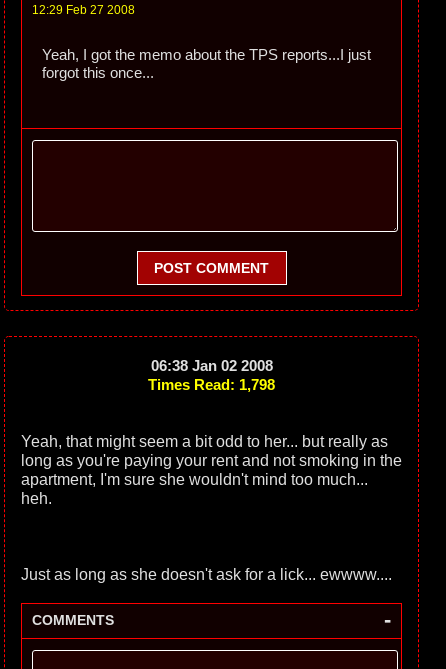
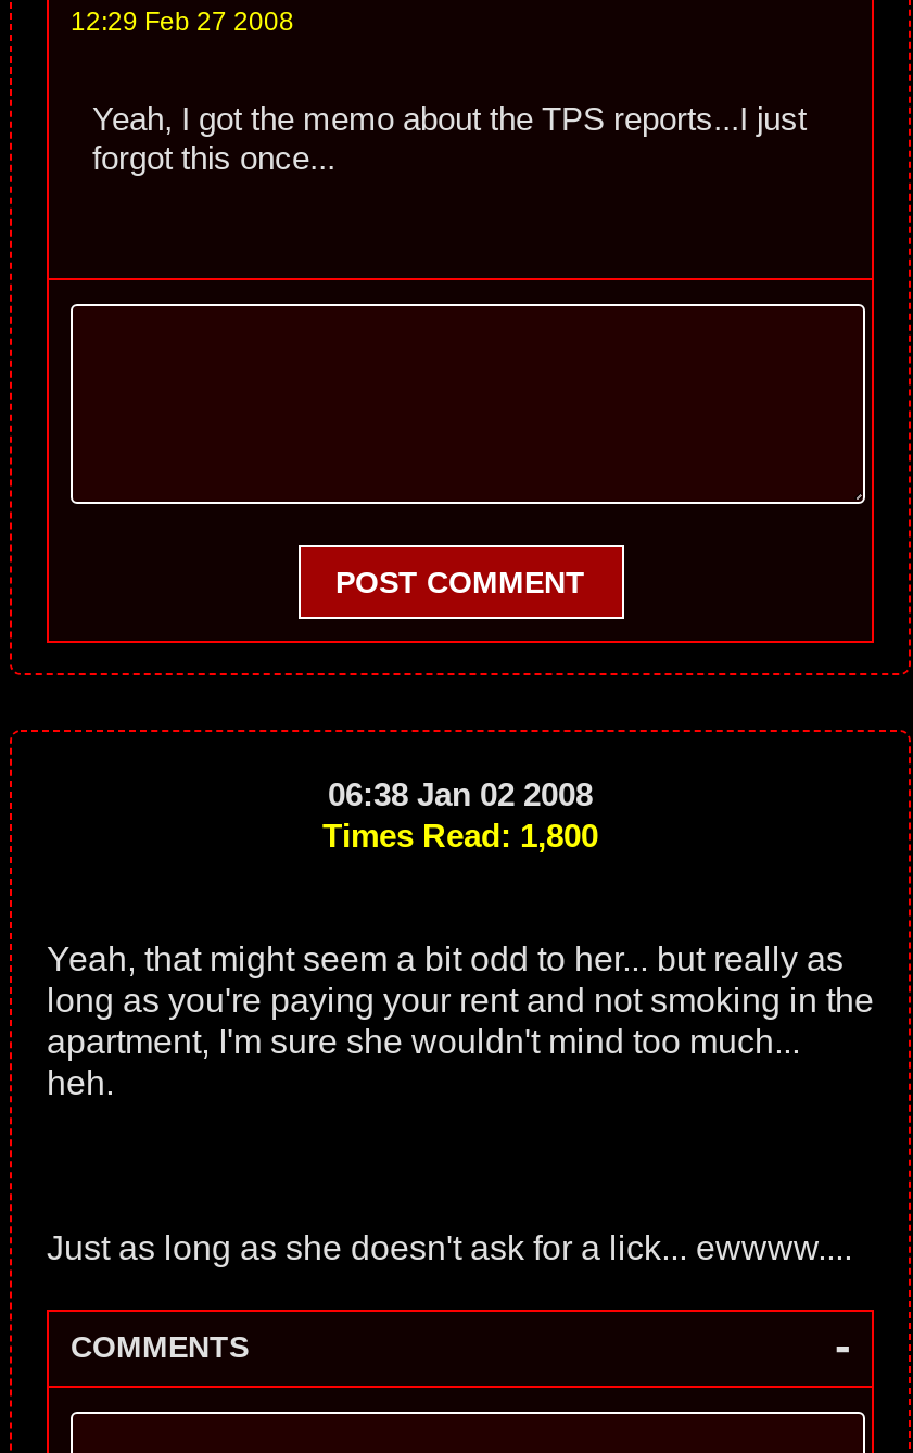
[148,376,275,393] Times Read: 1,798 -> [322,817,598,854] Times Read: 1,800

